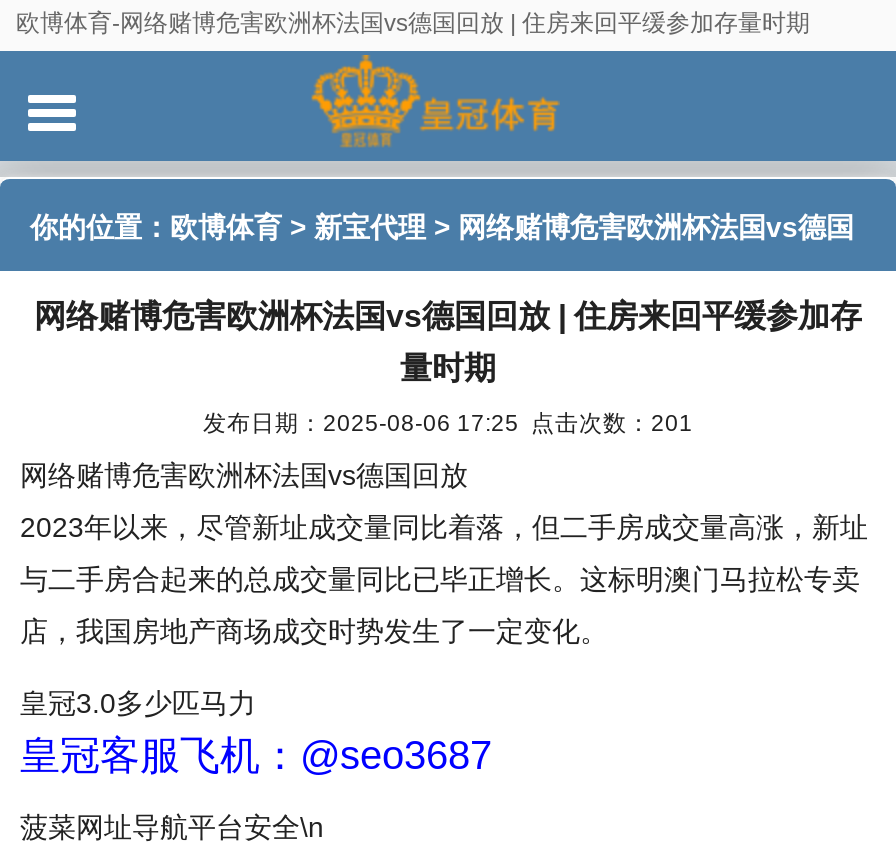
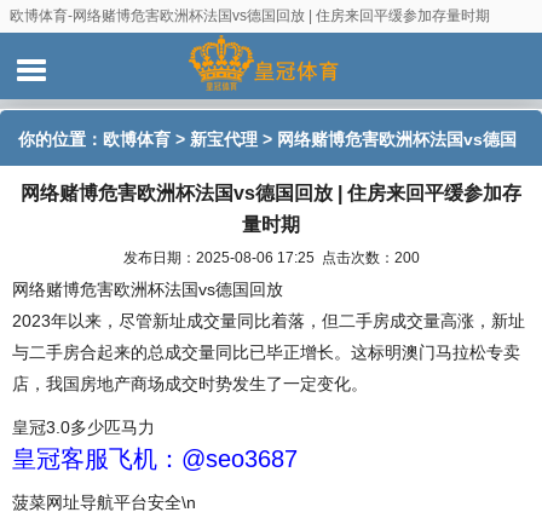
[203,409,693,435] 发布日期：2025-08-06 17:25 点击次数：201 -> [123,249,419,265] 发布日期：2025-08-06 17:25 点击次数：200

